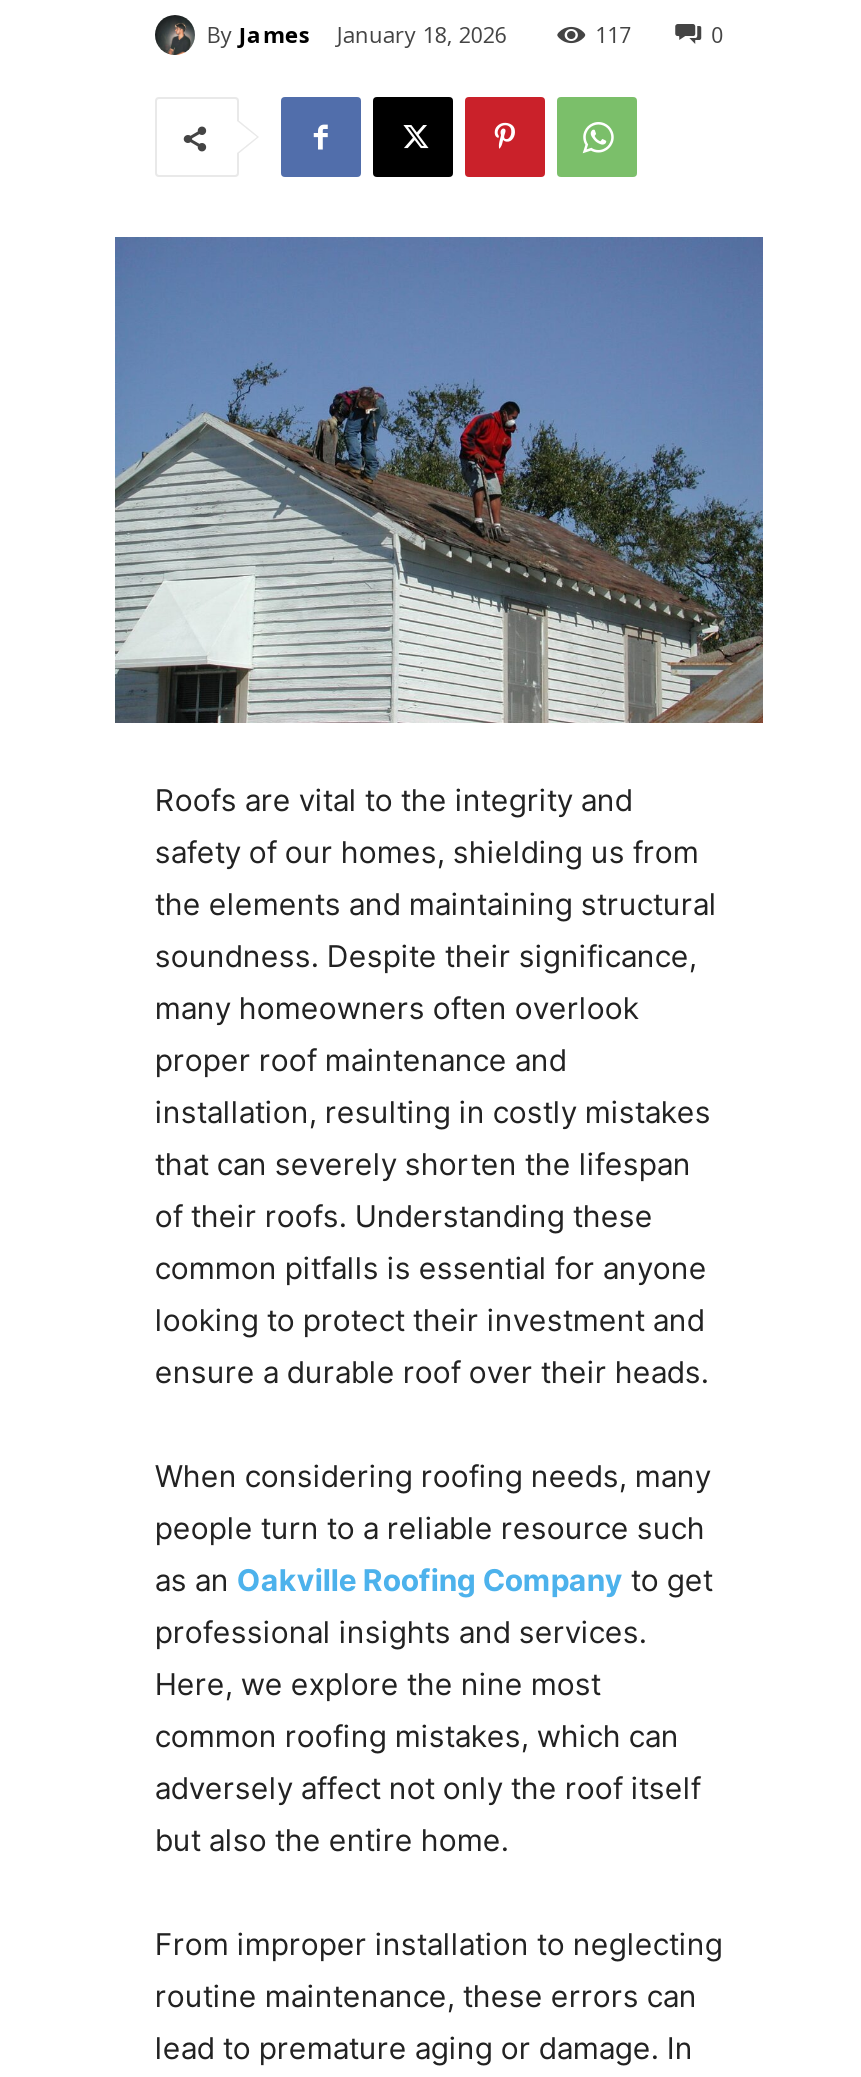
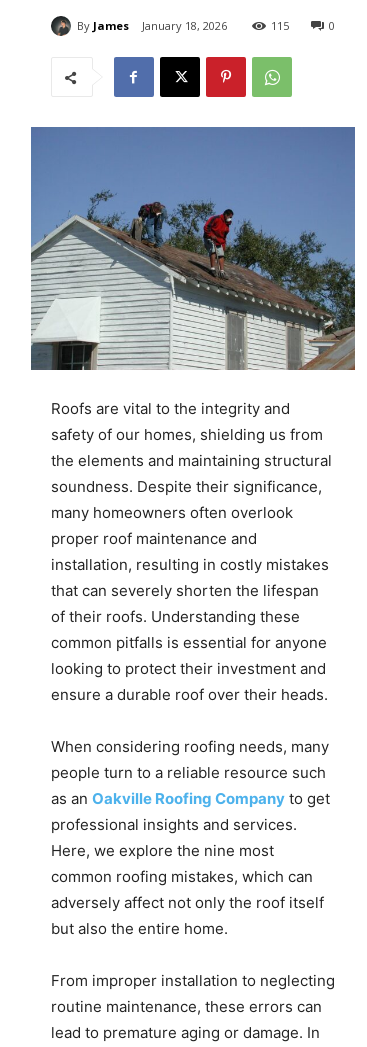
[595,19,631,49] 117 -> [271,18,289,33] 115

